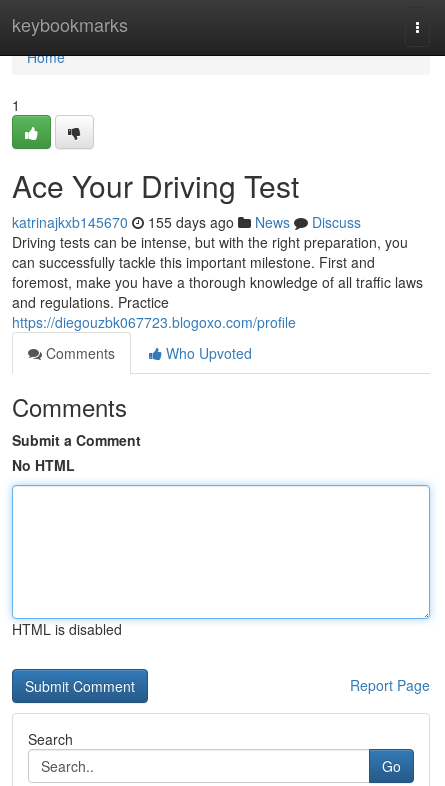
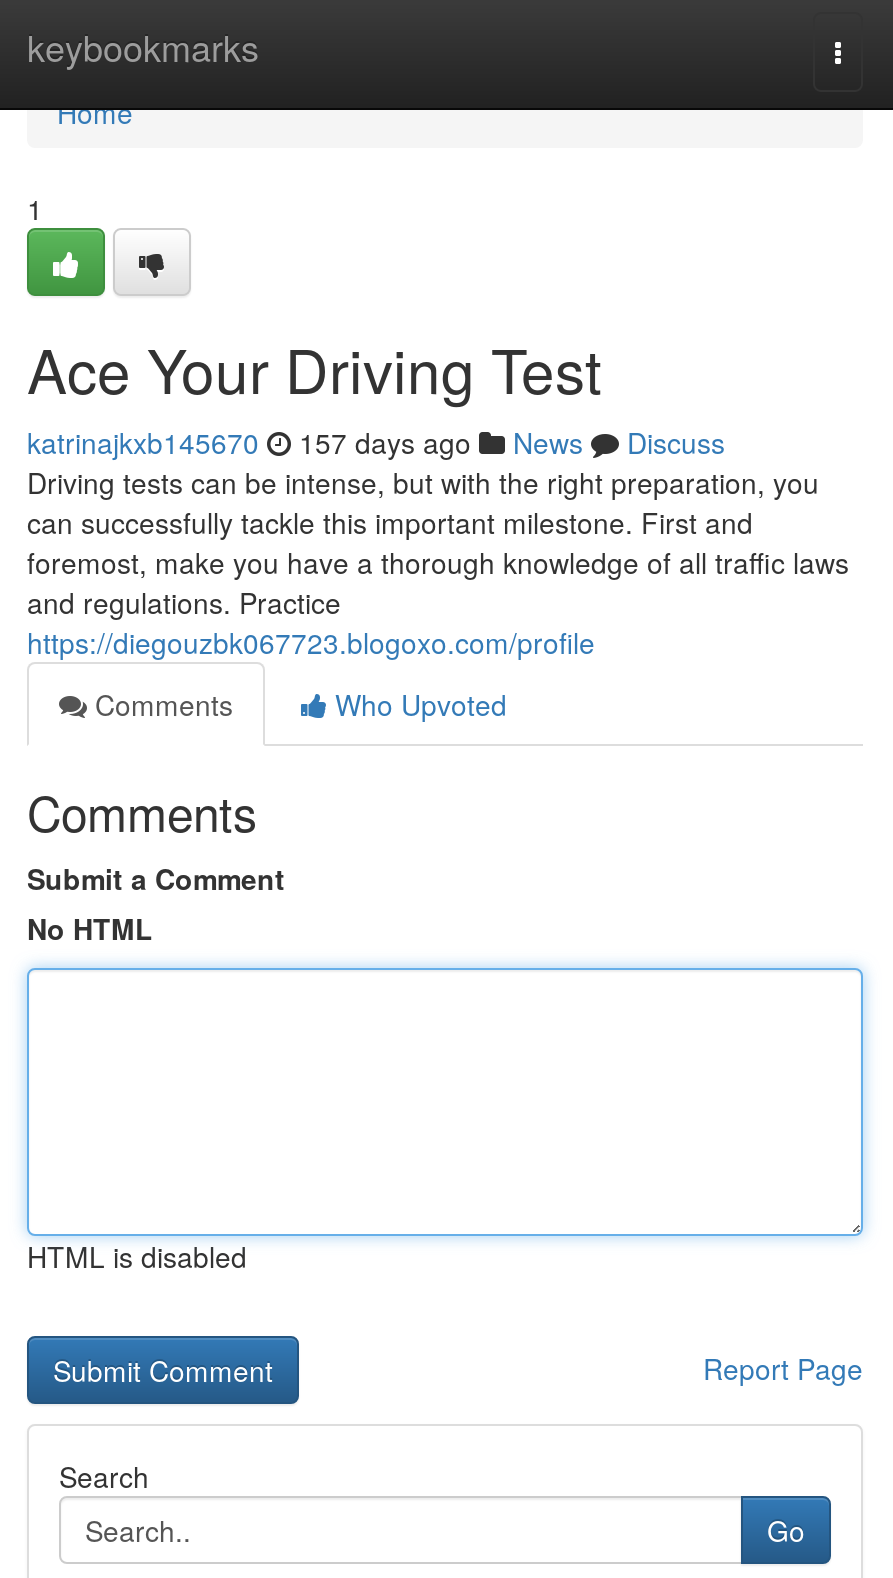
[12,212,361,232] katrinajkxb145670 155 days ago News Discuss -> [27,422,725,462] katrinajkxb145670 157 days ago News Discuss

